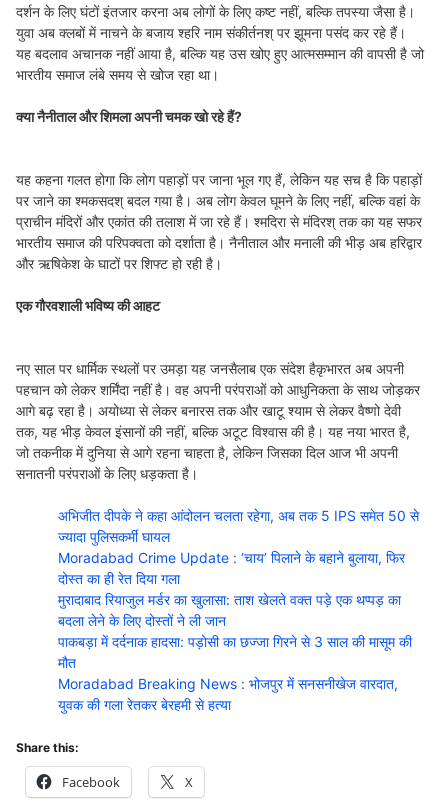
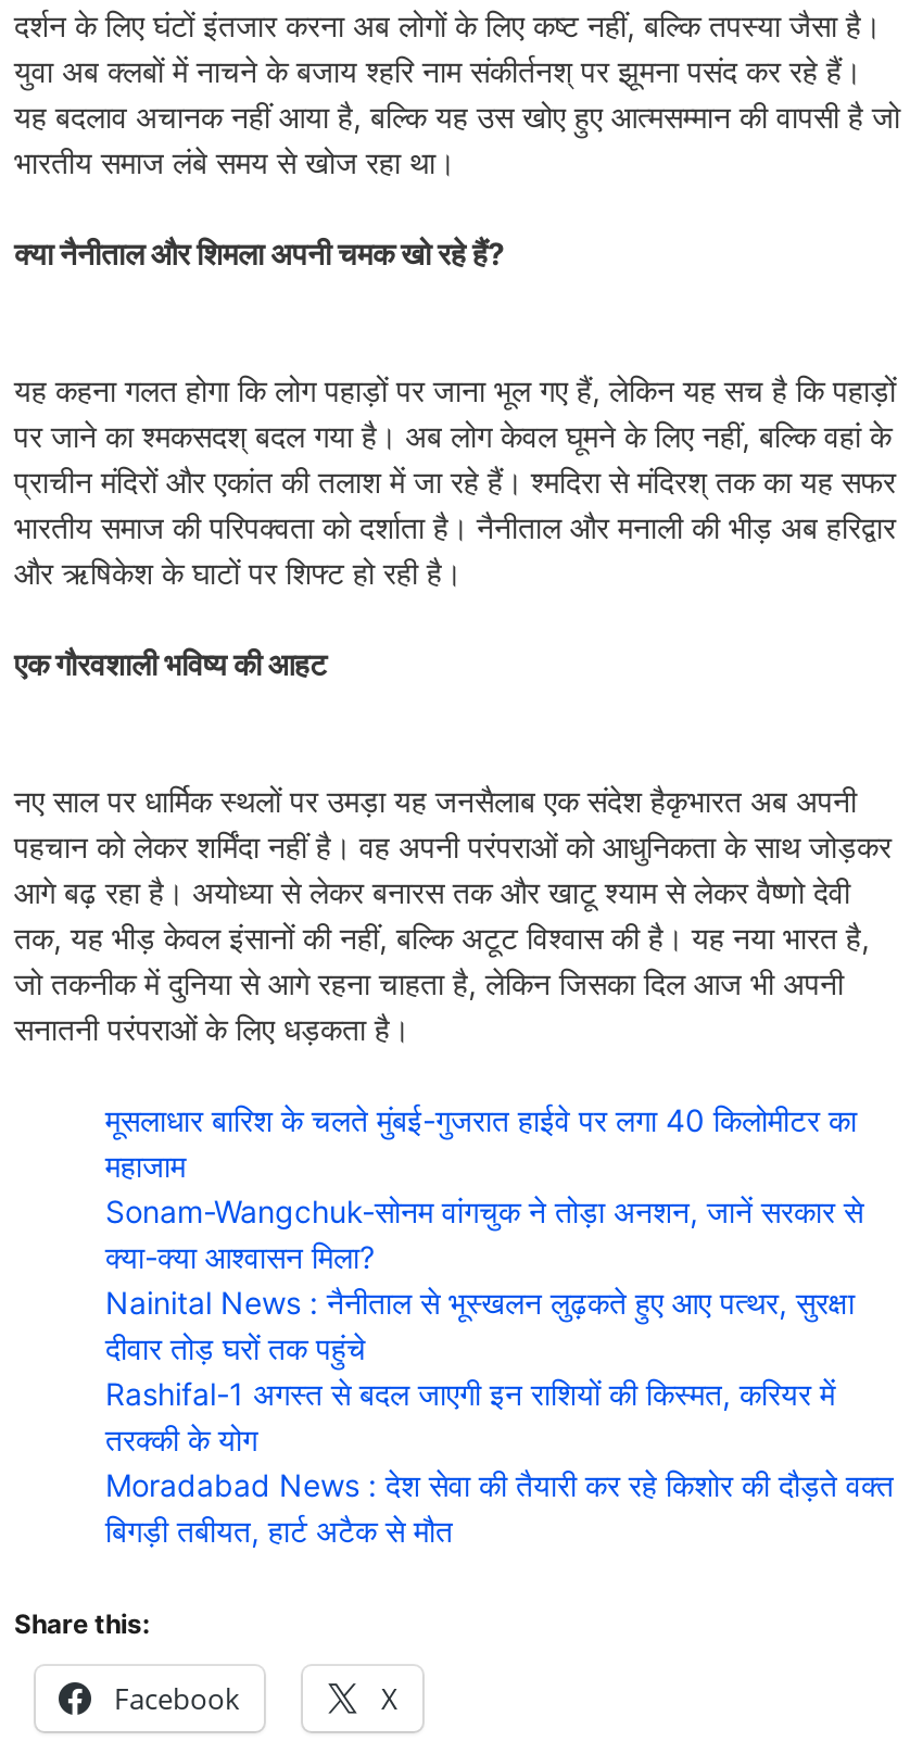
[58,507,419,713] अभिजीत दीपके ने कहा आंदोलन चलता रहेगा, अब तक 5 IPS समेत 50 से | ज्यादा पुलिसकर्मी घायल | Moradabad Crime Update : ‘चाय’ पिलाने के बहाने बुलाया, फिर | दोस्त का ही रेत दिया गला | मुरादाबाद रियाजुल मर्डर का खुलासा: ताश खेलते वक्त पड़े एक थप्पड़ का | बदला लेने के लिए दोस्तों ने ली जान | पाकबड़ा में दर्दनाक हादसा: पड़ोसी का छज्जा गिरने से 3 साल की मासूम की | मौत | Moradabad Breaking News : भोजपुर में सनसनीखेज वारदात, | युवक की गला रेतकर बेरहमी से हत्या -> [105,1101,894,1549] मूसलाधार बारिश के चलते मुंबई-गुजरात हाईवे पर लगा 40 किलोमीटर का | महाजाम | Sonam-Wangchuk-सोनम वांगचुक ने तोड़ा अनशन, जानें सरकार से | क्या-क्या आश्वासन मिला? | Nainital News : नैनीताल से भूस्खलन लुढ़कते हुए आए पत्थर, सुरक्षा | दीवार तोड़ घरों तक पहुंचे | Rashifal-1 अगस्त से बदल जाएगी इन राशियों की किस्मत, करियर में | तरक्की के योग | Moradabad News : देश सेवा की तैयारी कर रहे किशोर की दौड़ते वक्त | बिगड़ी तबीयत, हार्ट अटैक से मौत

